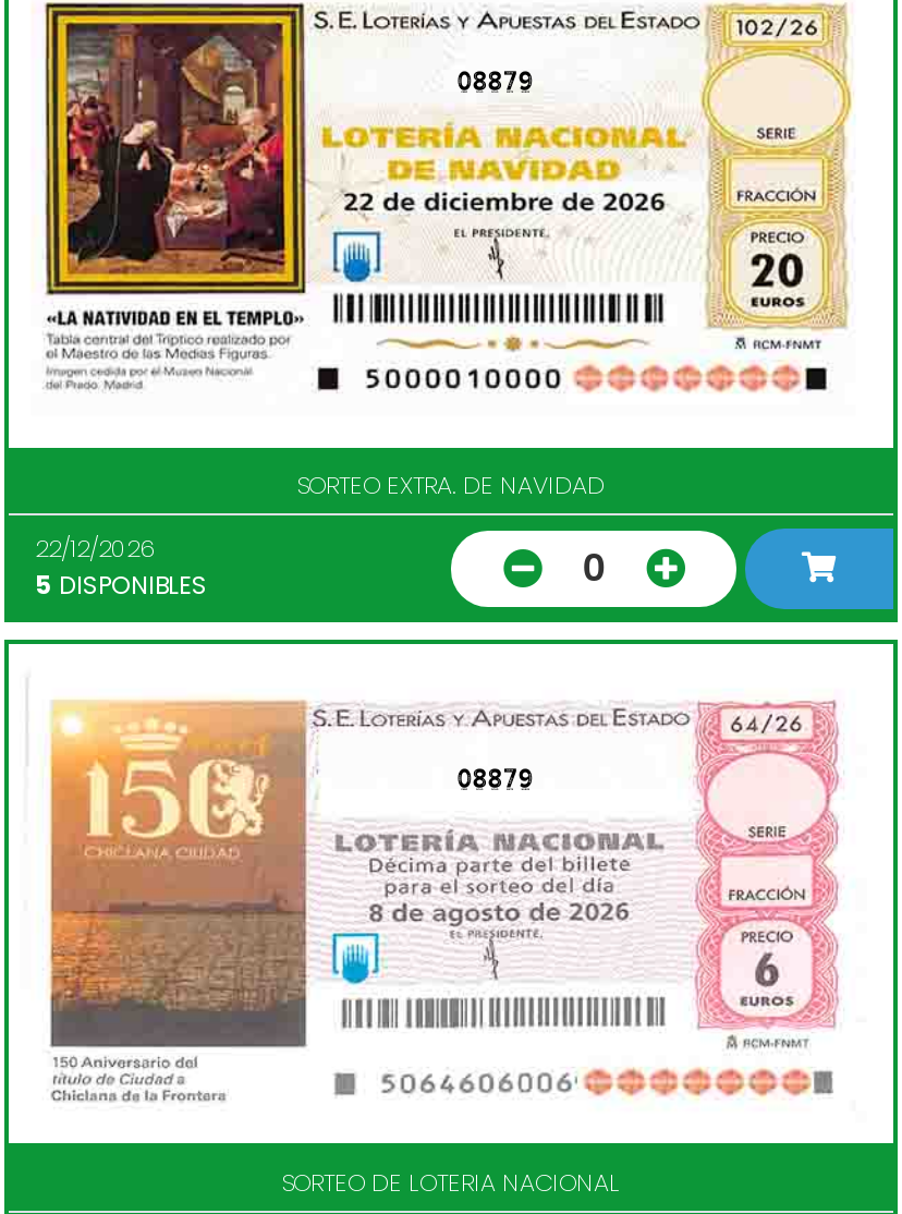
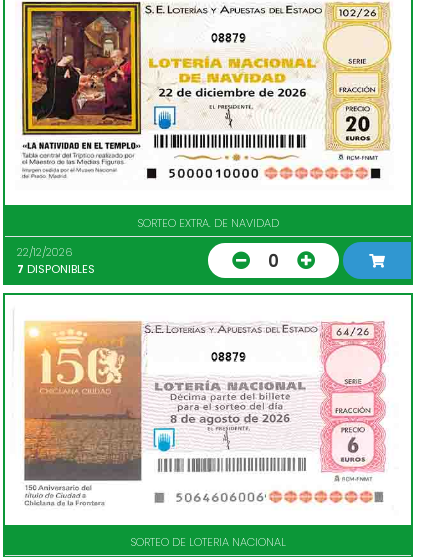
[35,568,207,603] 5 DISPONIBLES -> [17,261,95,277] 7 DISPONIBLES

